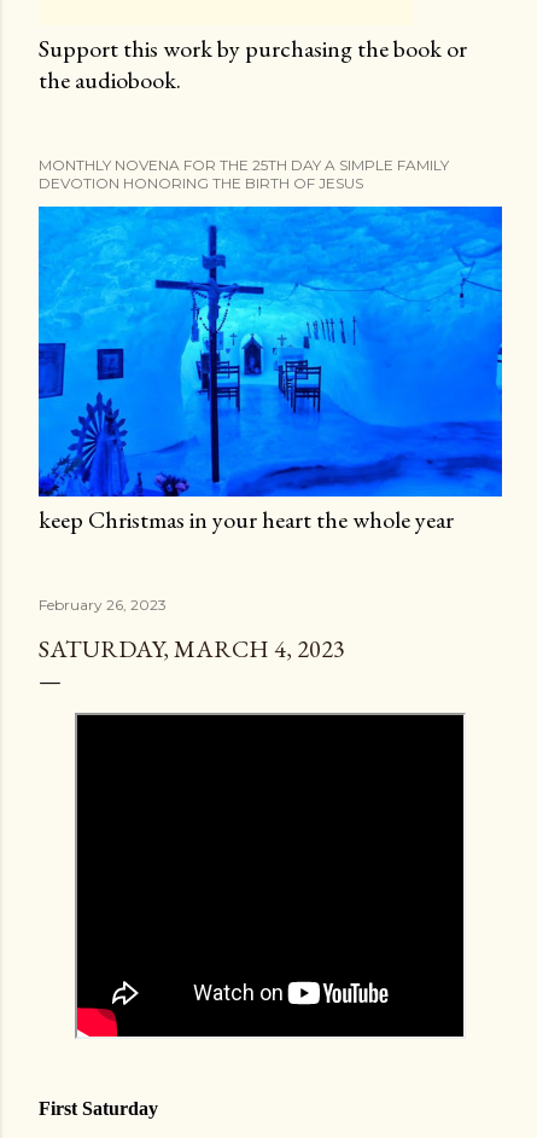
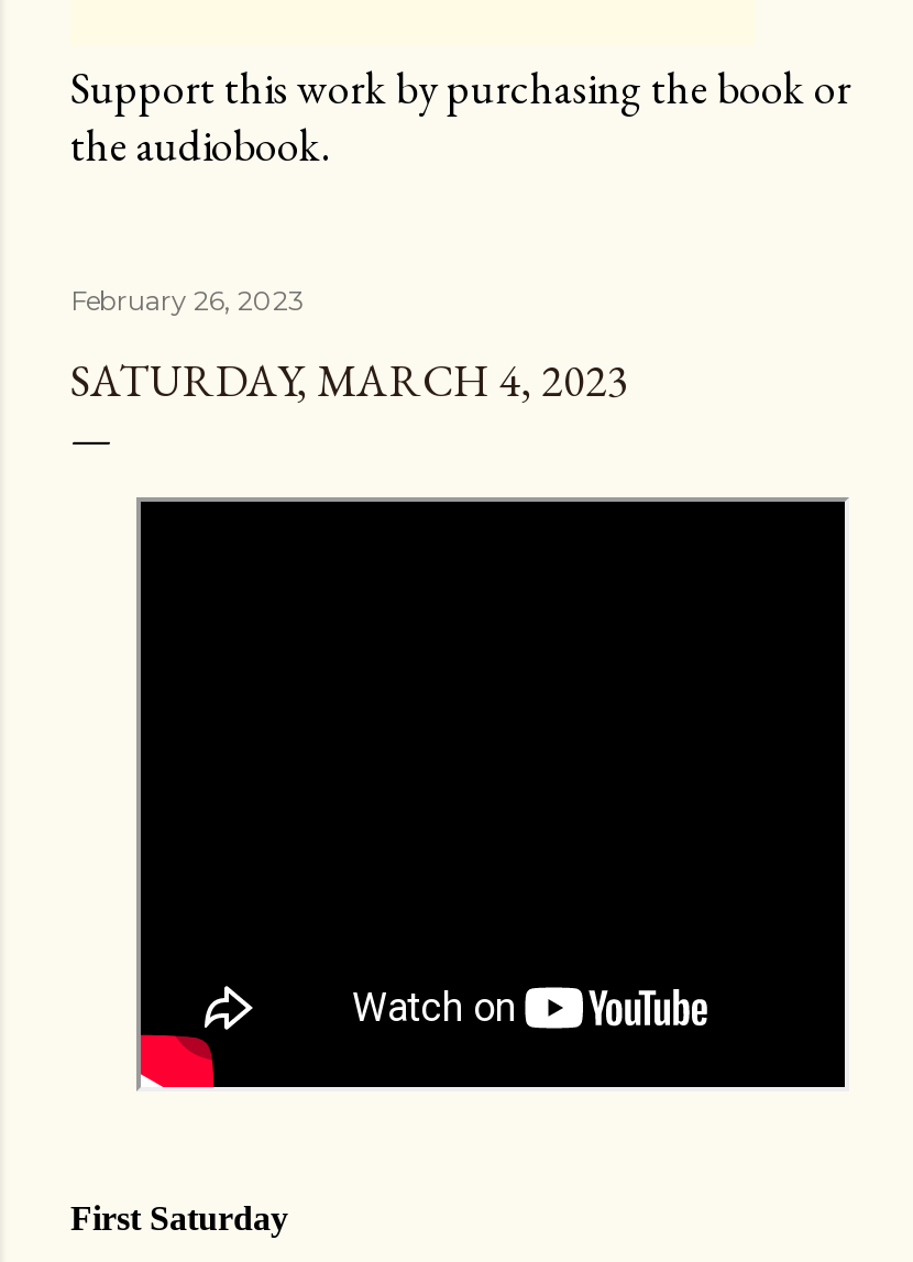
[39,156,449,192] MONTHLY NOVENA FOR THE 25TH DAY A SIMPLE FAMILY | DEVOTION HONORING THE BIRTH OF JESUS -> none
[37,205,503,535] [image] | keep Christmas in your heart the whole year -> none

